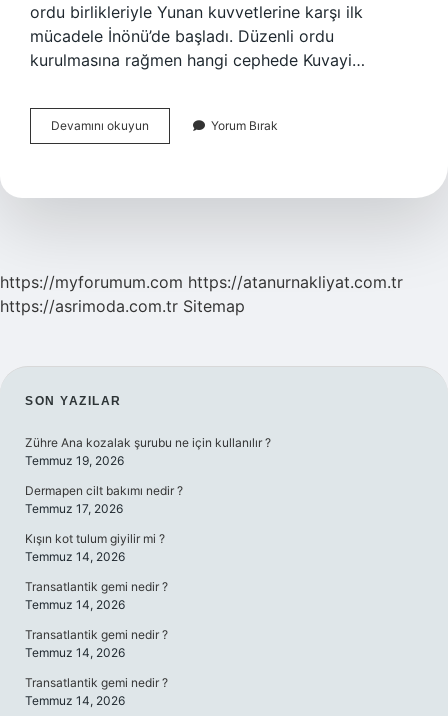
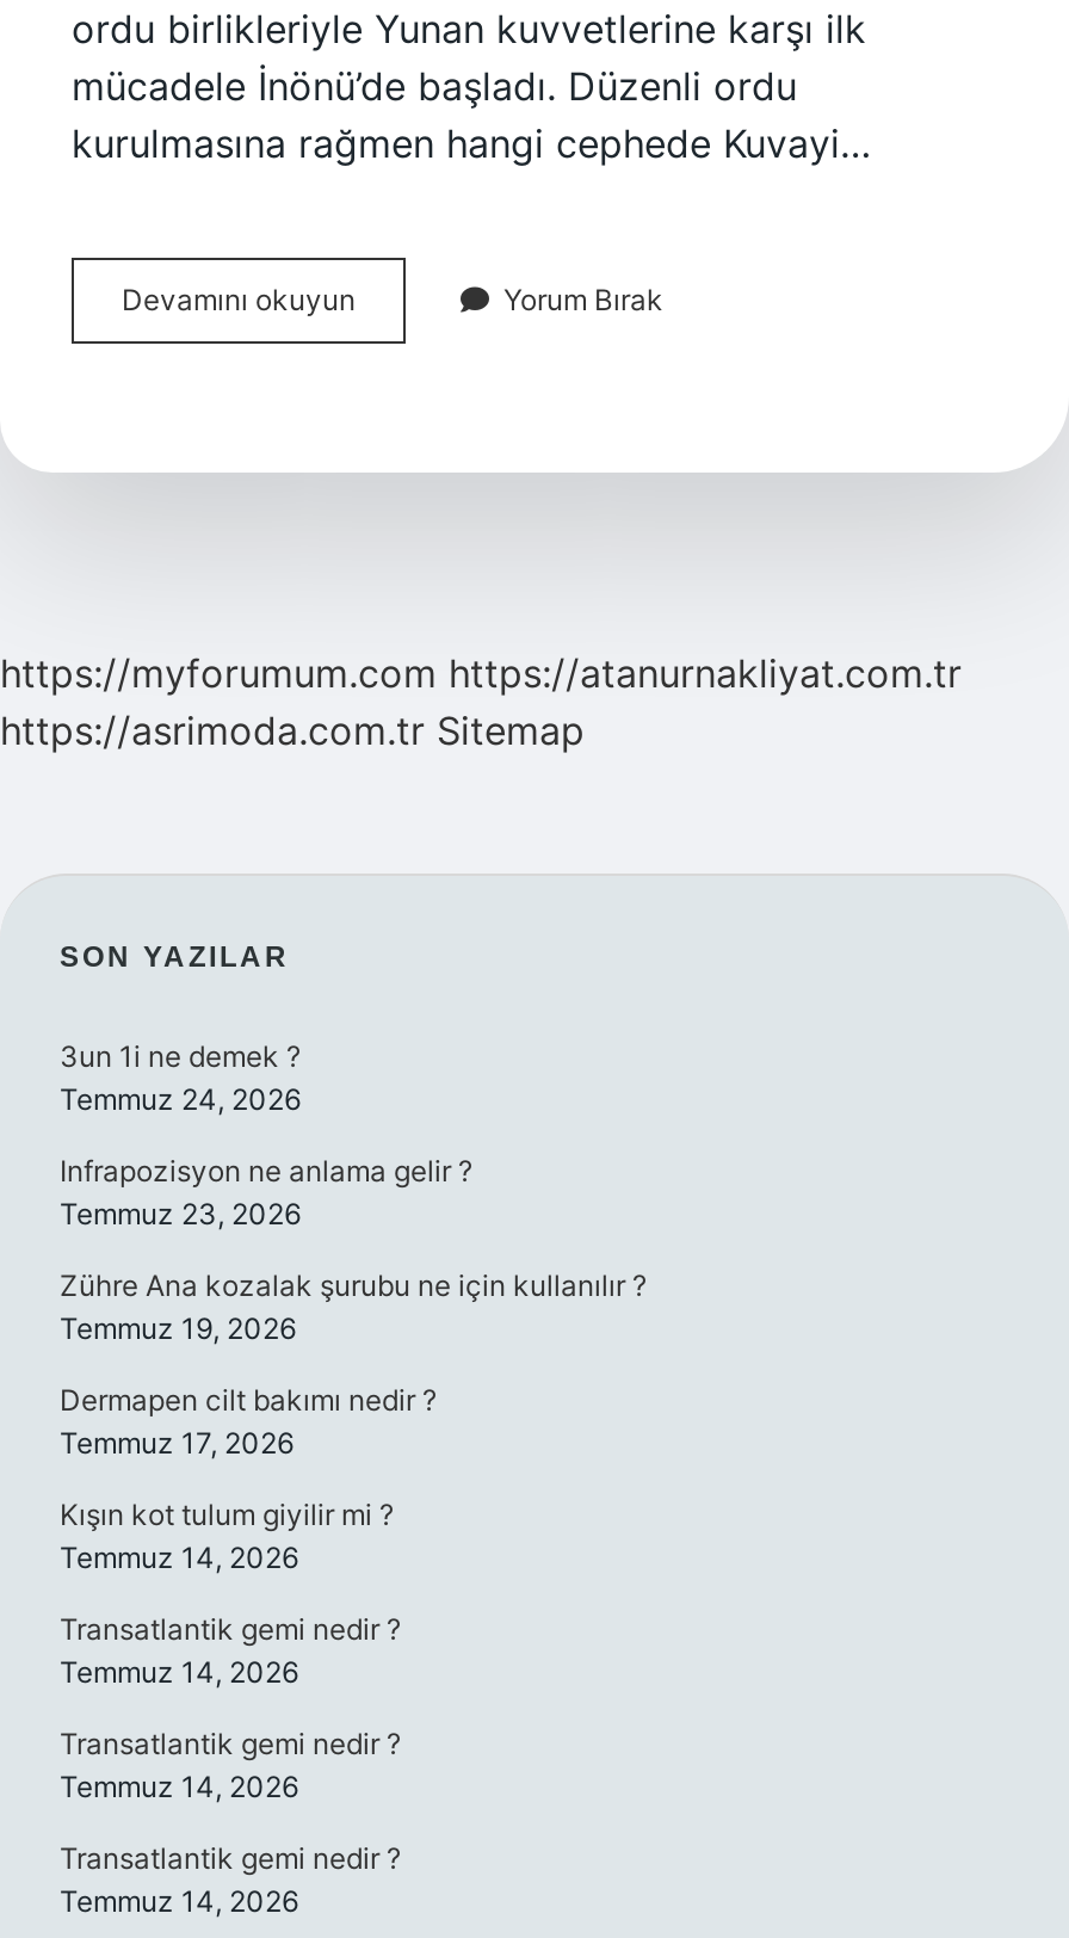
none -> [60,1038,472,1232] 3un 1i ne demek ? | Temmuz 24, 2026 | Infrapozisyon ne anlama gelir ? | Temmuz 23, 2026

